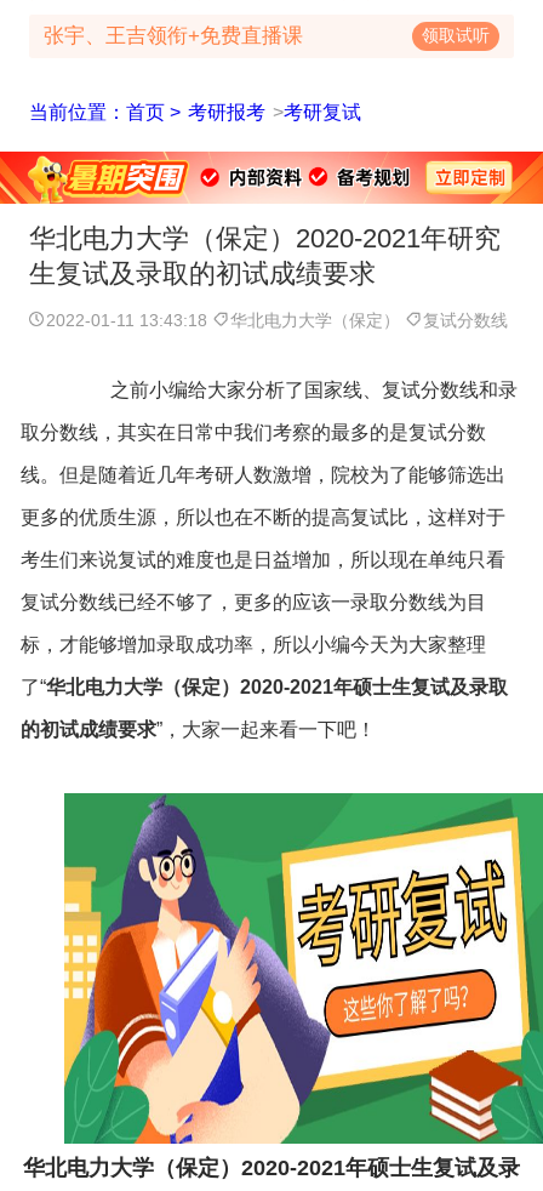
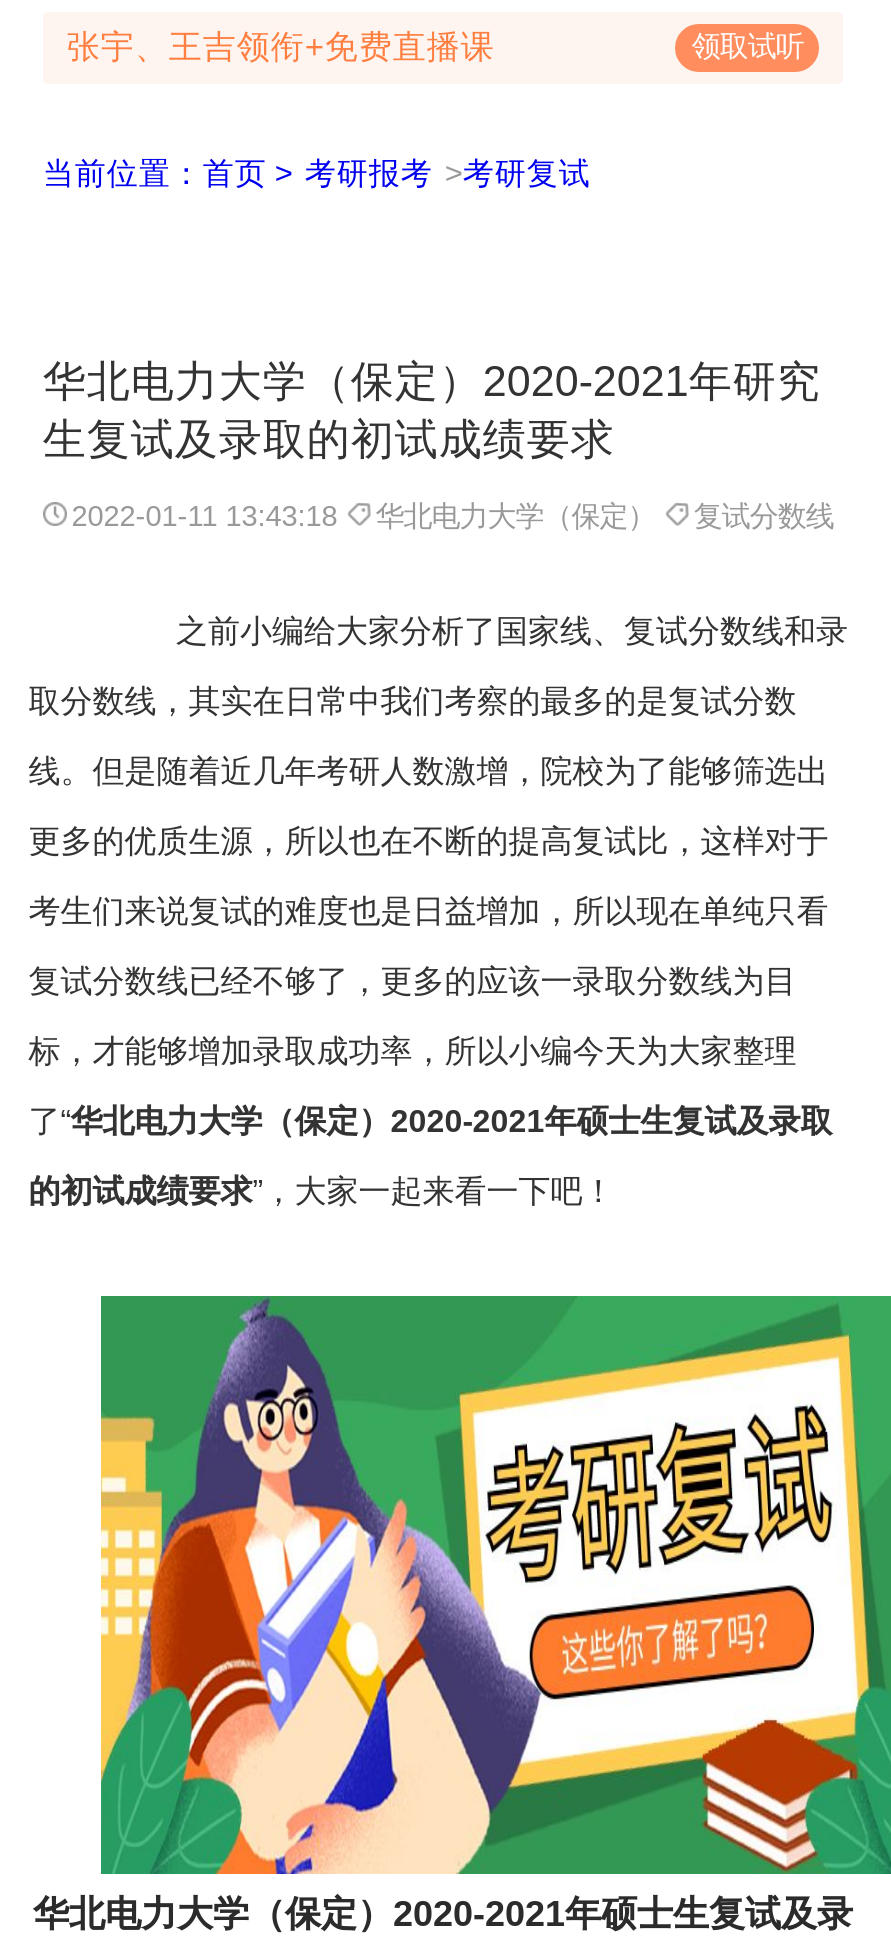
[4,150,539,205] [image] -> none

